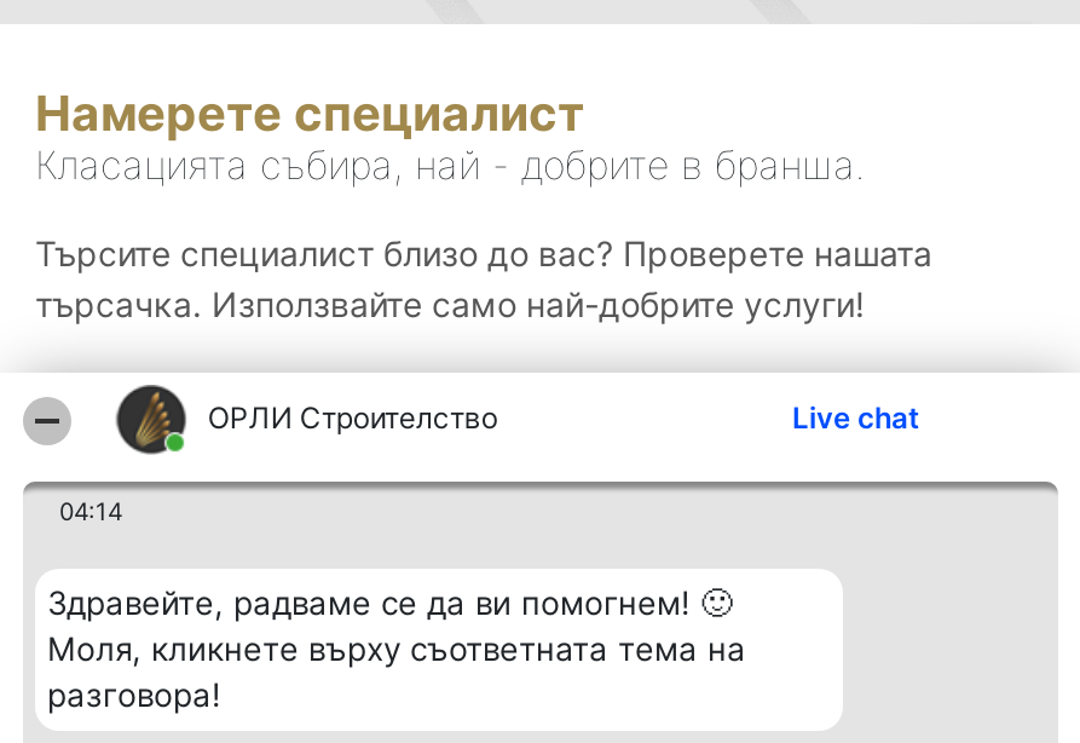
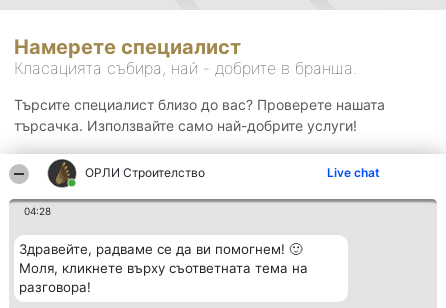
[59,496,122,525] 04:14 -> [24,205,51,217] 04:28

